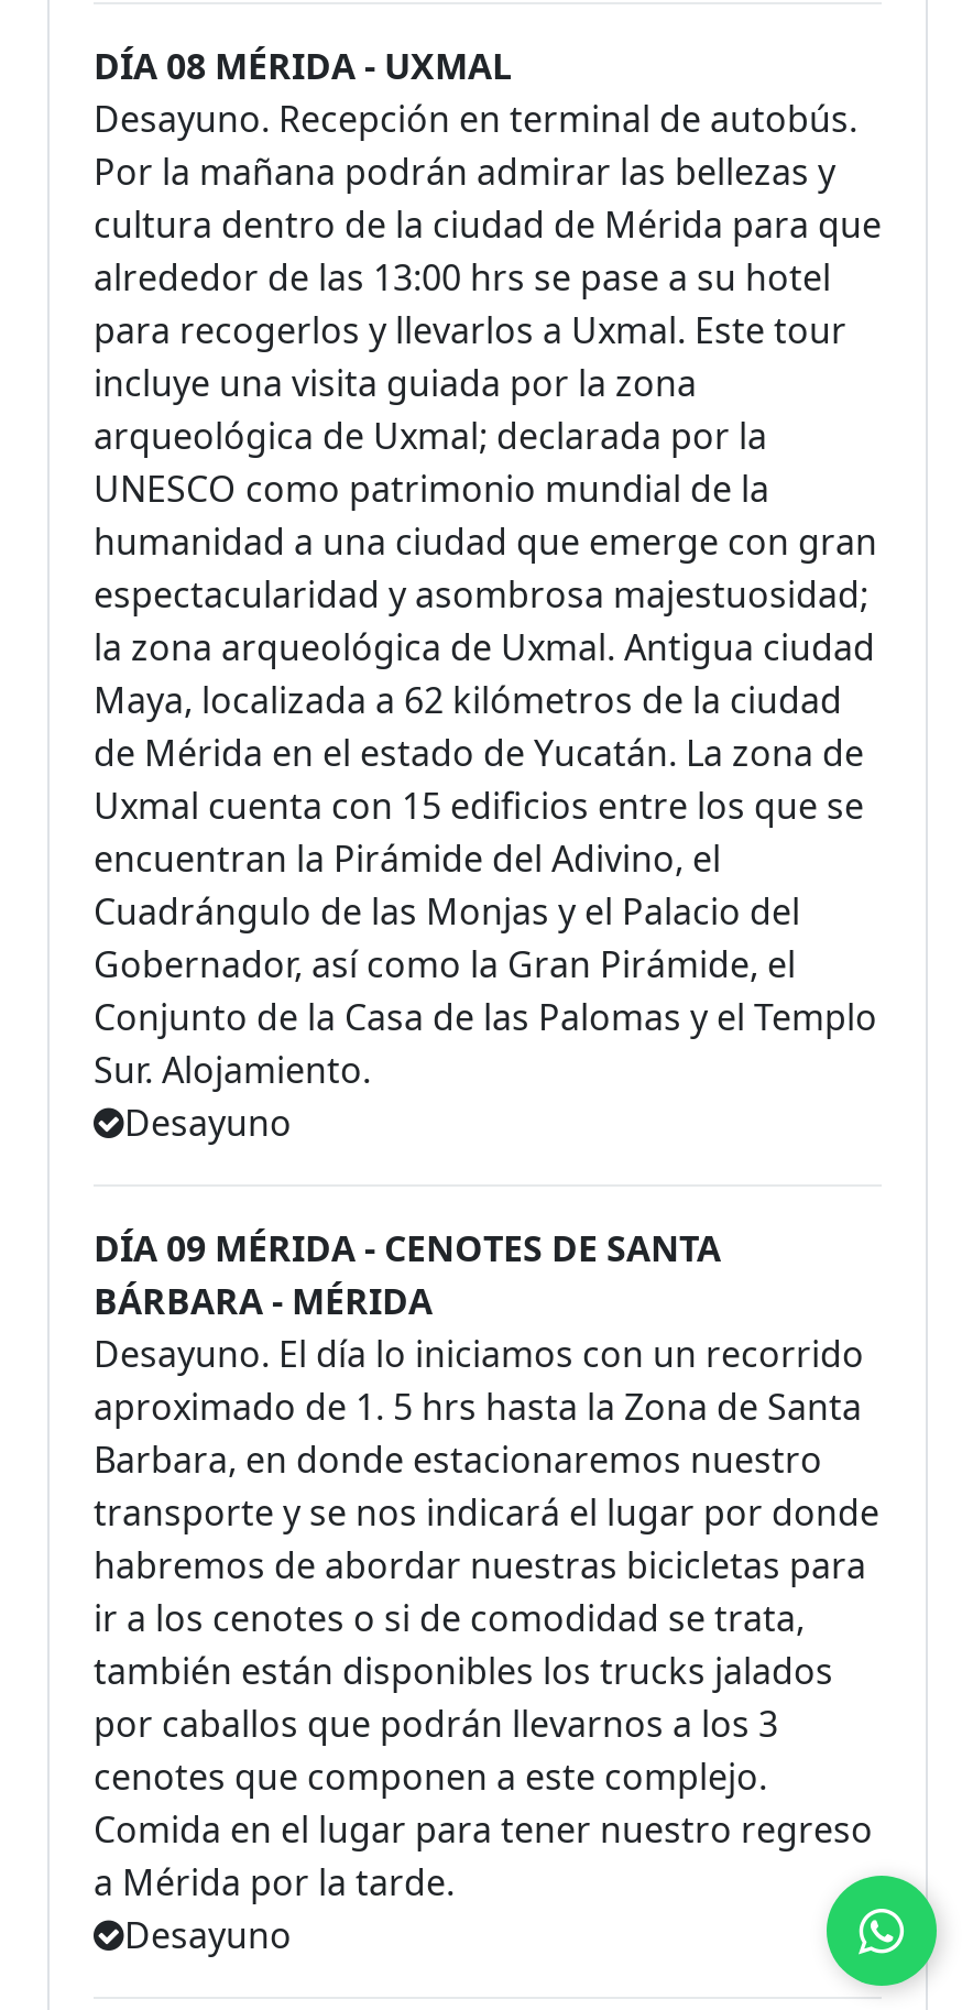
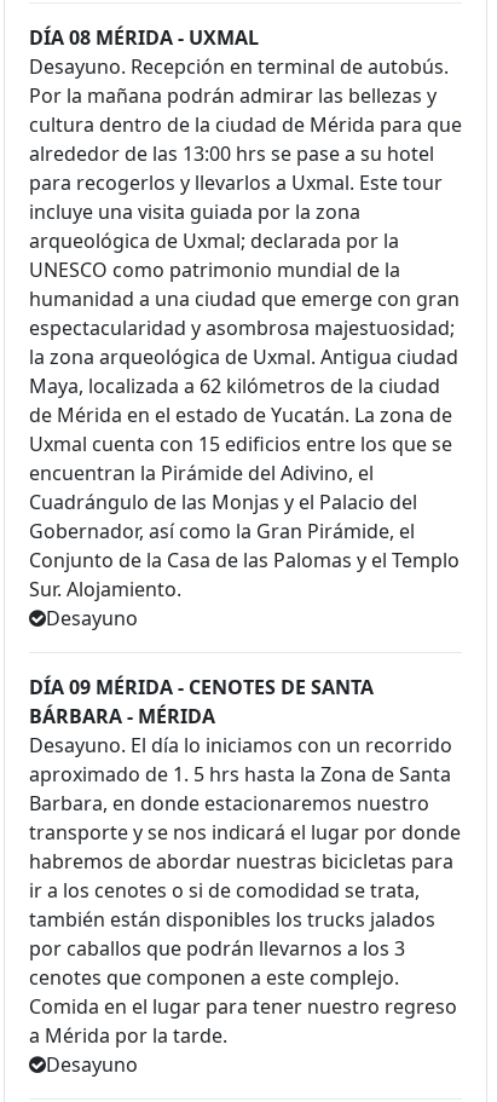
[822,1871,943,1992] [image] -> none

